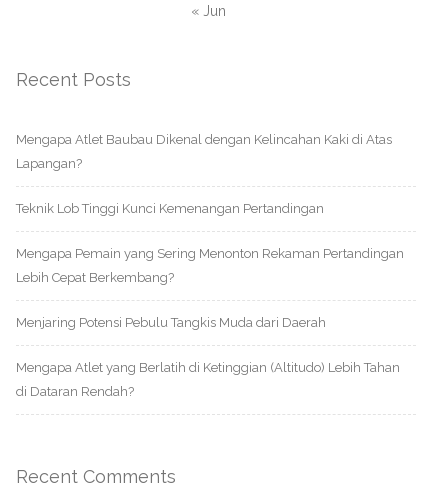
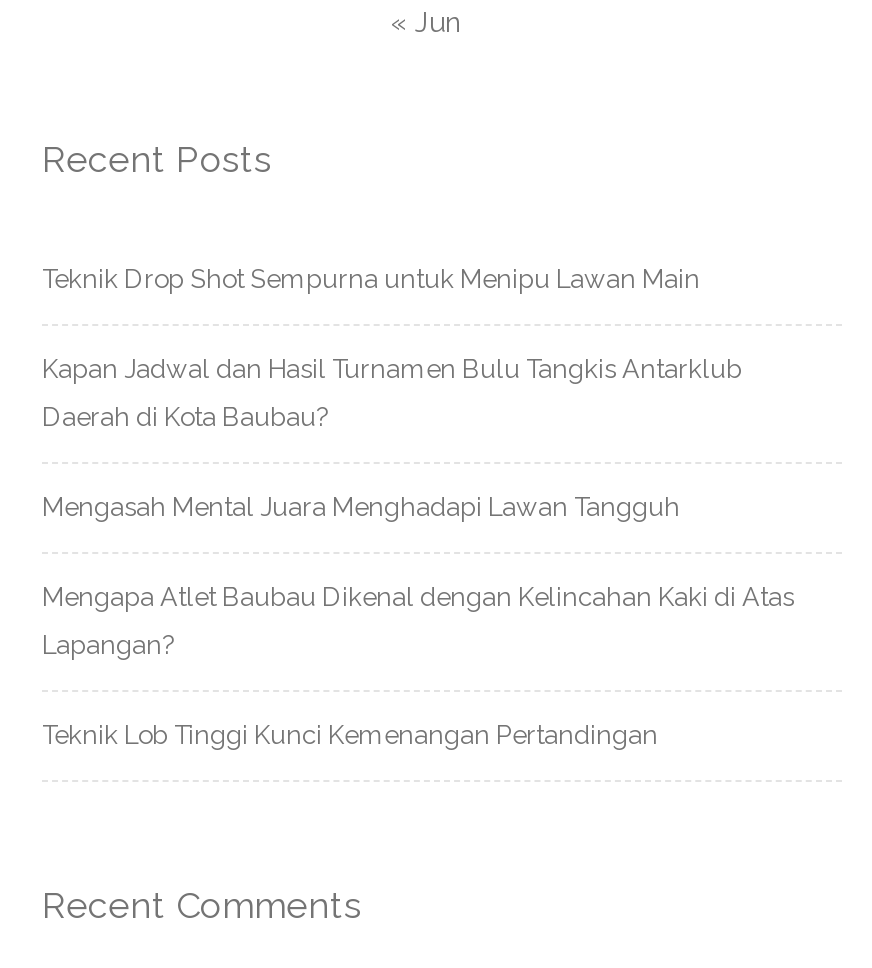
none -> [42,264,742,522] Teknik Drop Shot Sempurna untuk Menipu Lawan Main | Kapan Jadwal dan Hasil Turnamen Bulu Tangkis Antarklub | Daerah di Kota Baubau? | Mengasah Mental Juara Menghadapi Lawan Tangguh
moved [16,132,392,216] -> [42,582,794,750]: Mengapa Atlet Baubau Dikenal dengan Kelincahan Kaki di Atas | Lapangan? | Teknik Lob Tinggi Kunci Kemenangan Pertandingan
[16,246,404,399] Mengapa Pemain yang Sering Menonton Rekaman Pertandingan | Lebih Cepat Berkembang? | Menjaring Potensi Pebulu Tangkis Muda dari Daerah | Mengapa Atlet yang Berlatih di Ketinggian (Altitudo) Lebih Tahan | di Dataran Rendah? -> none

